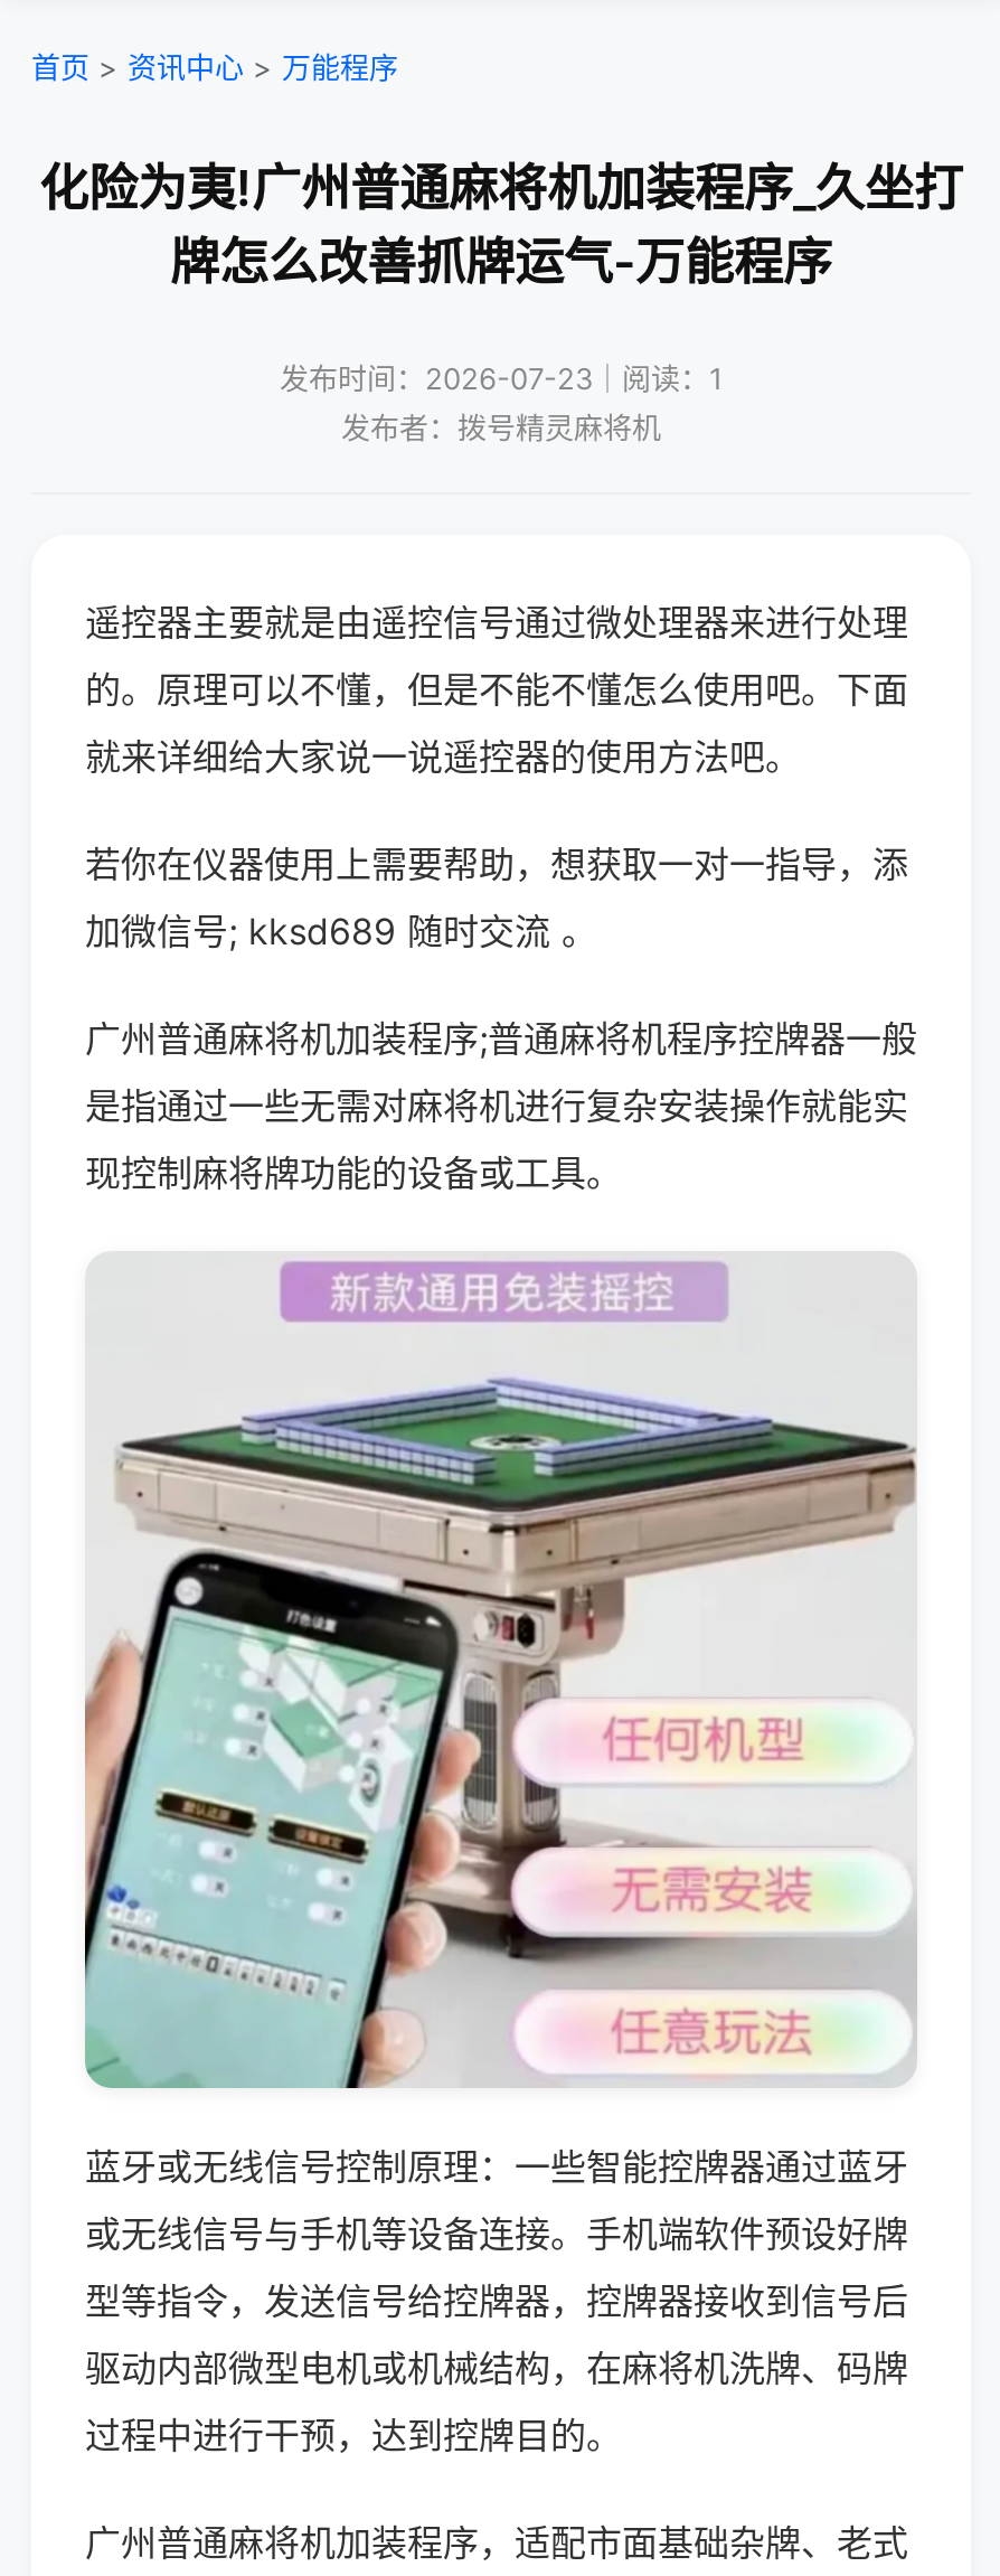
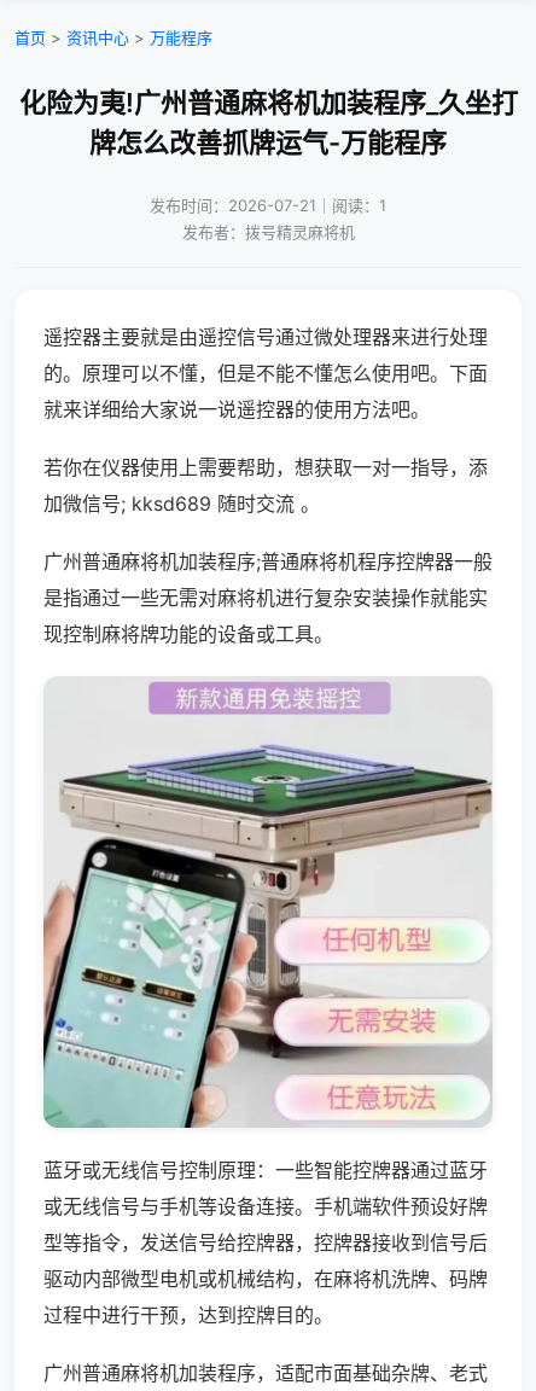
[280,360,723,396] 发布时间：2026-07-23｜阅读：1 -> [150,196,386,215] 发布时间：2026-07-21｜阅读：1

